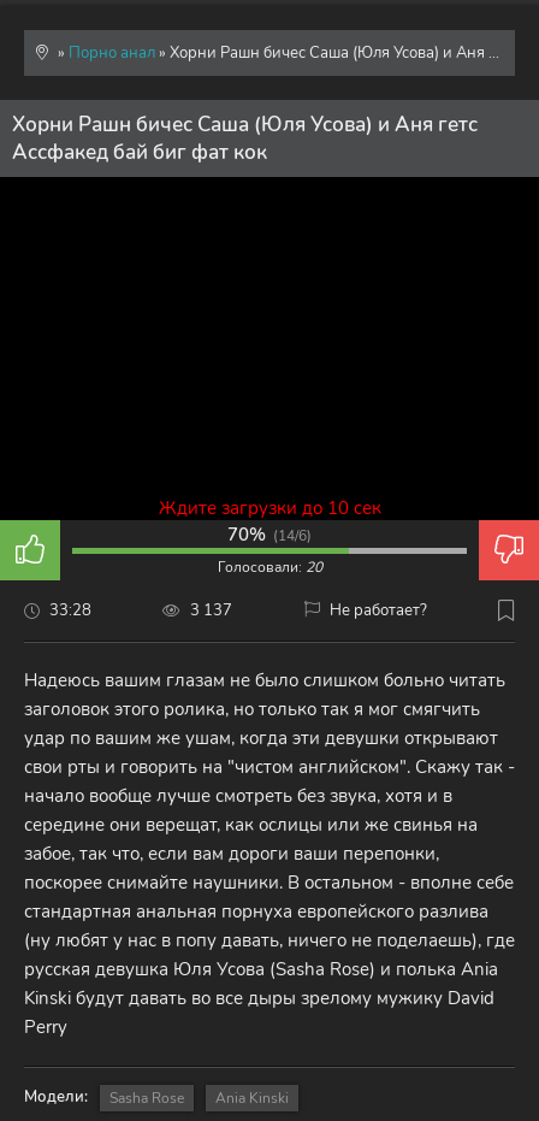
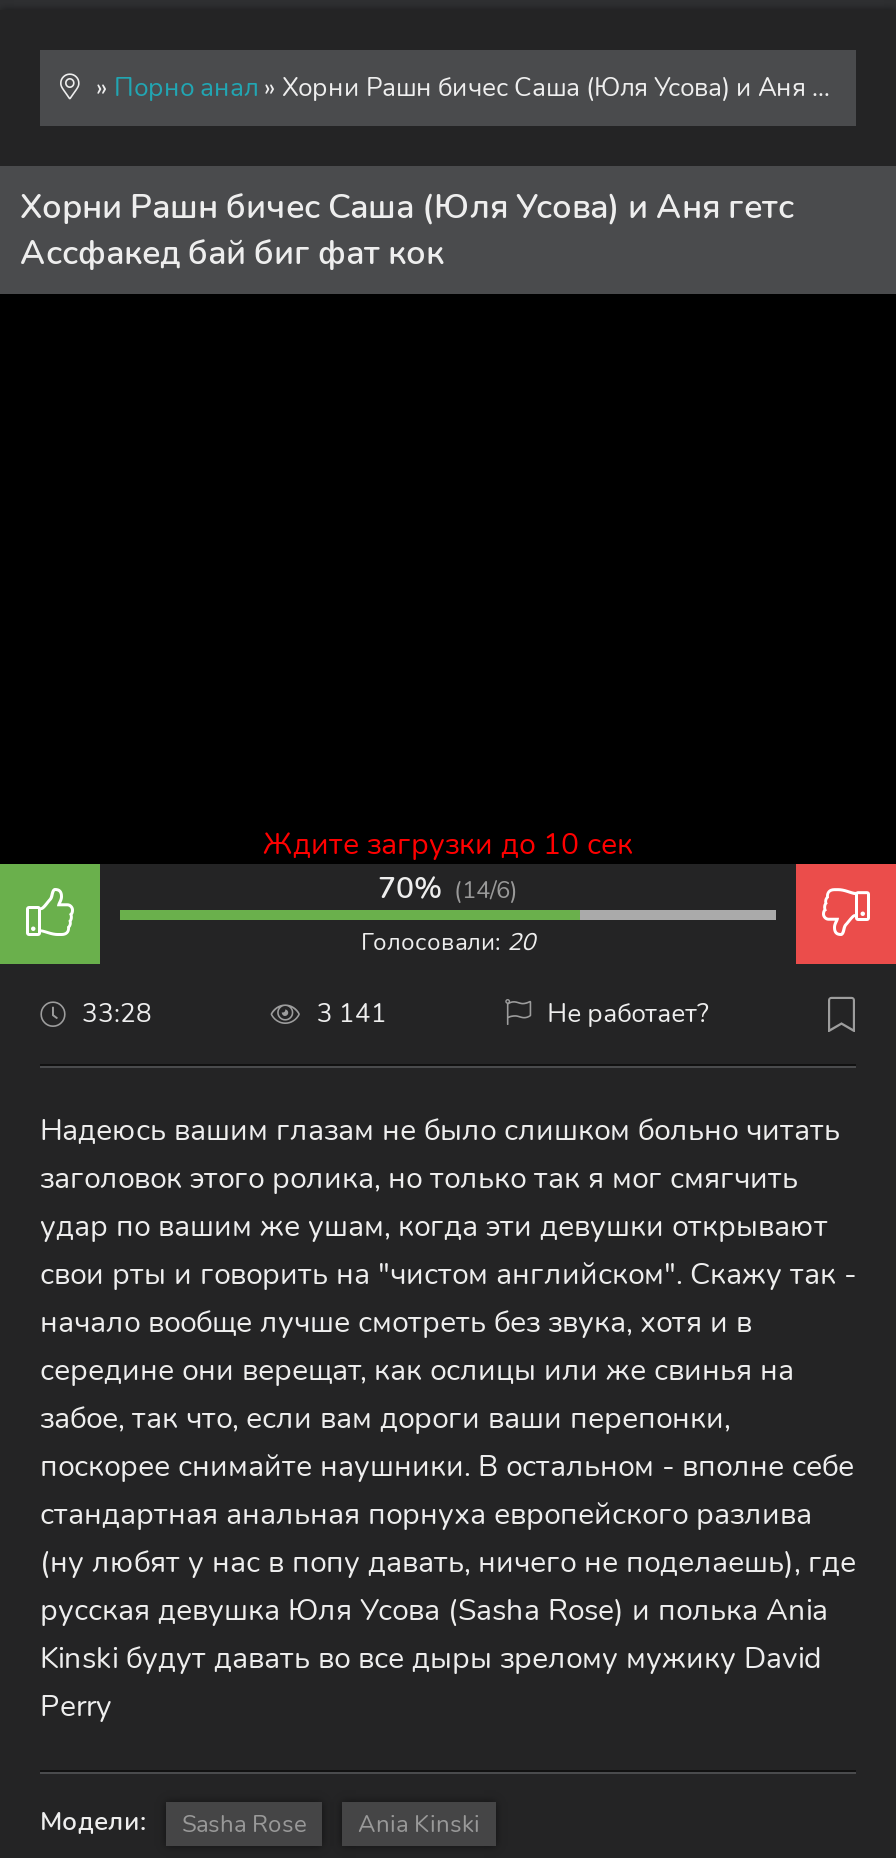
[190,600,233,621] 3 137 -> [317,996,387,1032] 3 141

